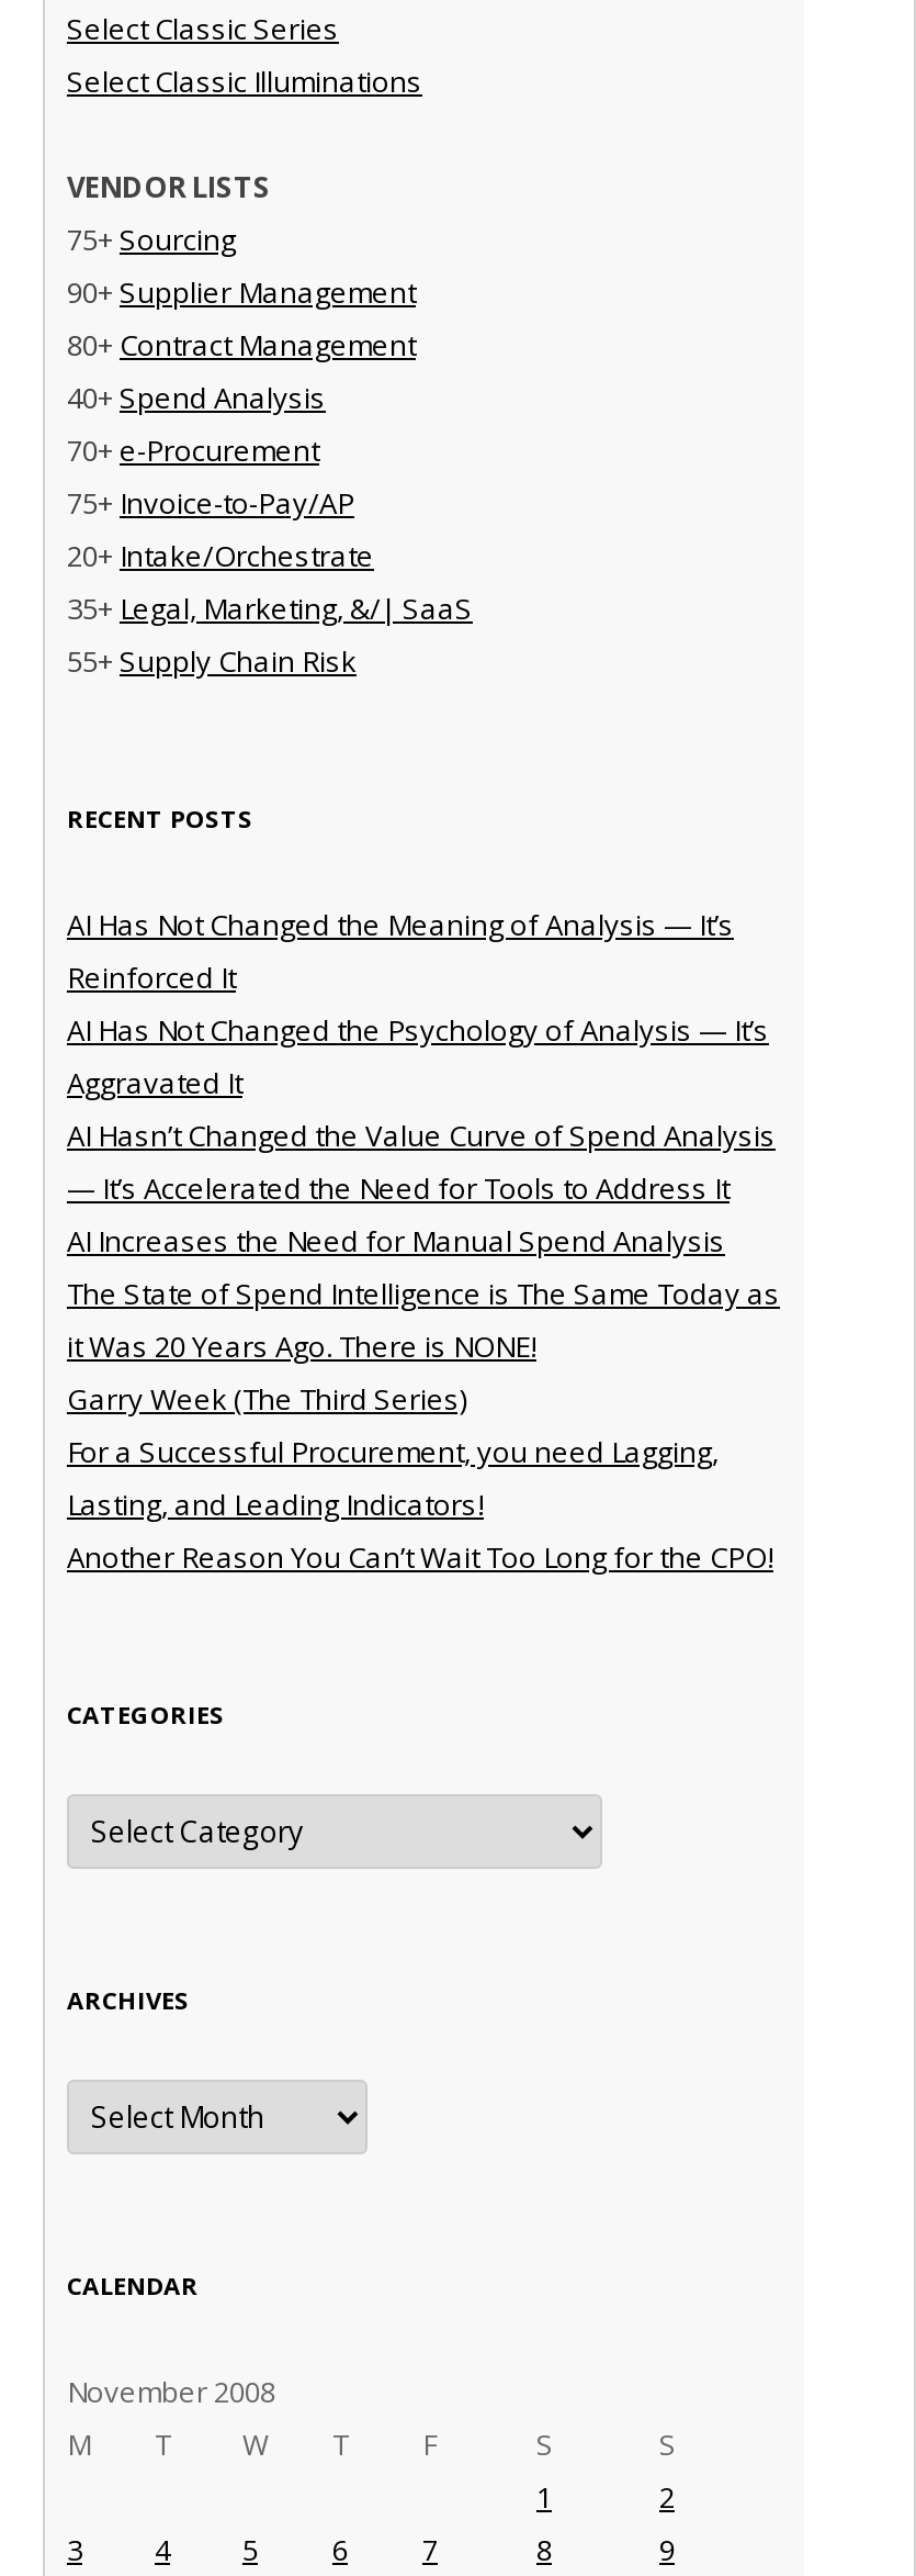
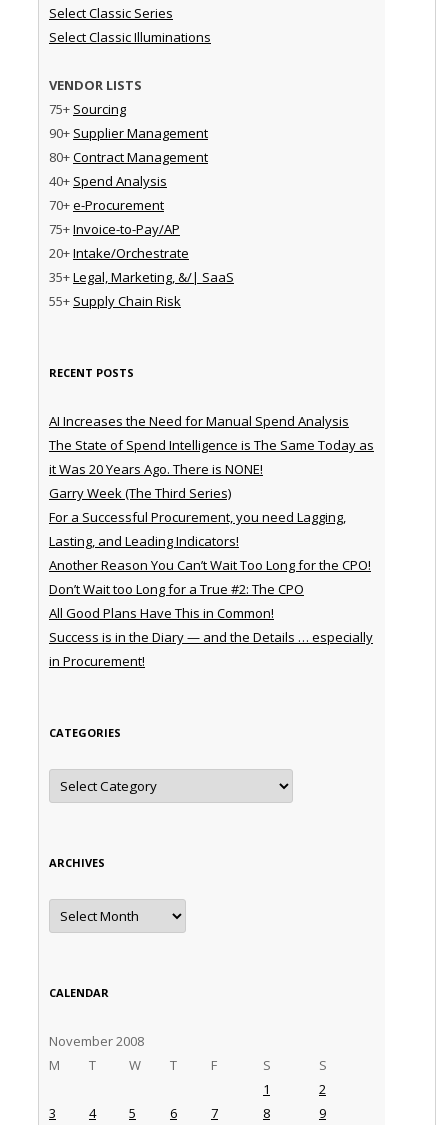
[67,904,776,1207] AI Has Not Changed the Meaning of Analysis — It’s | Reinforced It | AI Has Not Changed the Psychology of Analysis — It’s | Aggravated It | AI Hasn’t Changed the Value Curve of Spend Analysis | — It’s Accelerated the Need for Tools to Address It -> none
moved [67,1220,780,1576] -> [49,412,374,574]: AI Increases the Need for Manual Spend Analysis | The State of Spend Intelligence is The Same Today as | it Was 20 Years Ago. There is NONE! | Garry Week (The Third Series) | For a Successful Procurement, you need Lagging, | Lasting, and Leading Indicators! | Another Reason You Can’t Wait Too Long for the CPO!
none -> [49,580,373,670] Don’t Wait too Long for a True #2: The CPO | All Good Plans Have This in Common! | Success is in the Diary — and the Details … especially | in Procurement!

